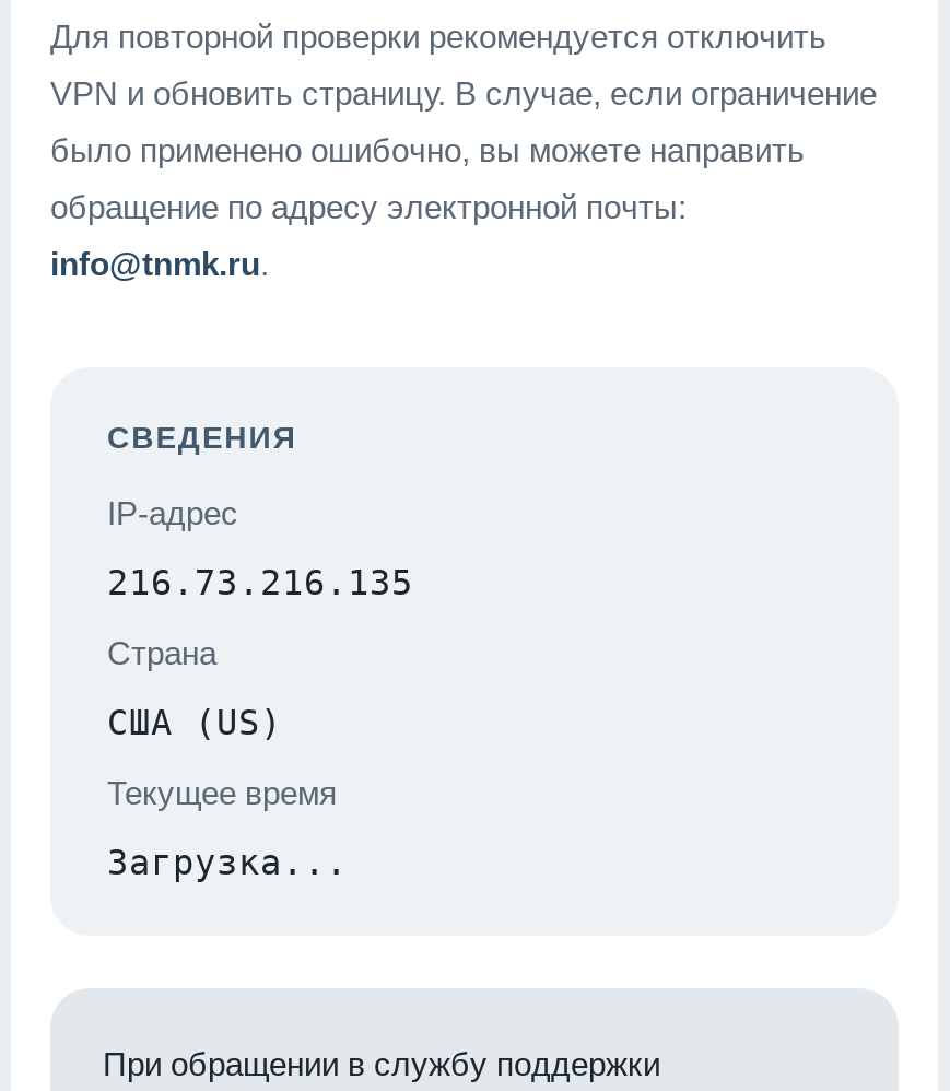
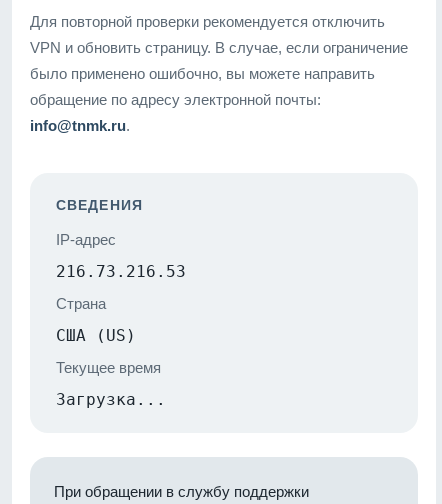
[107,561,413,602] 216.73.216.135 -> [56,261,186,280] 216.73.216.53

